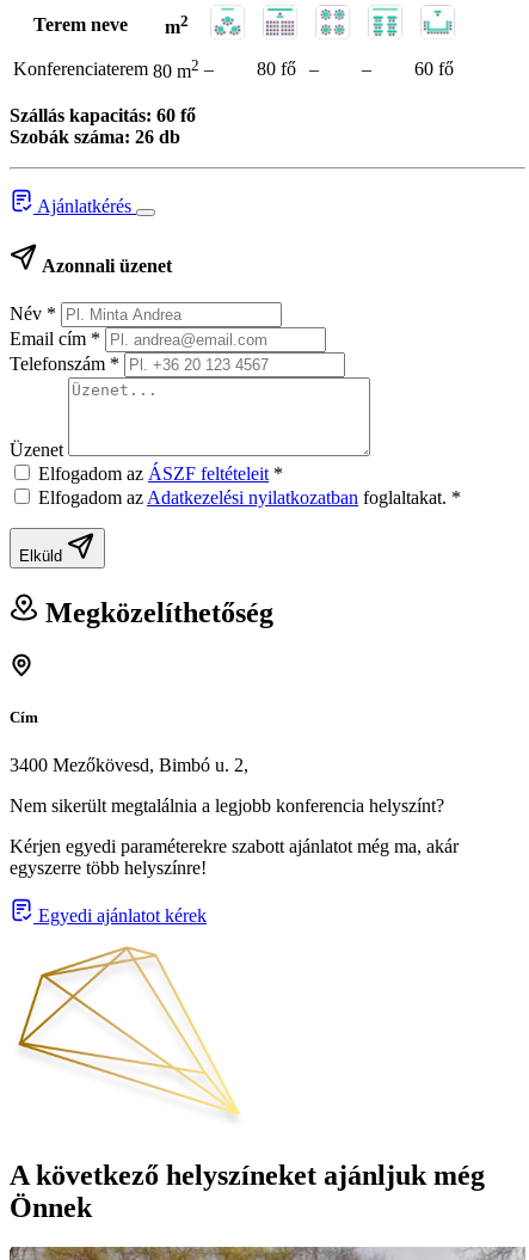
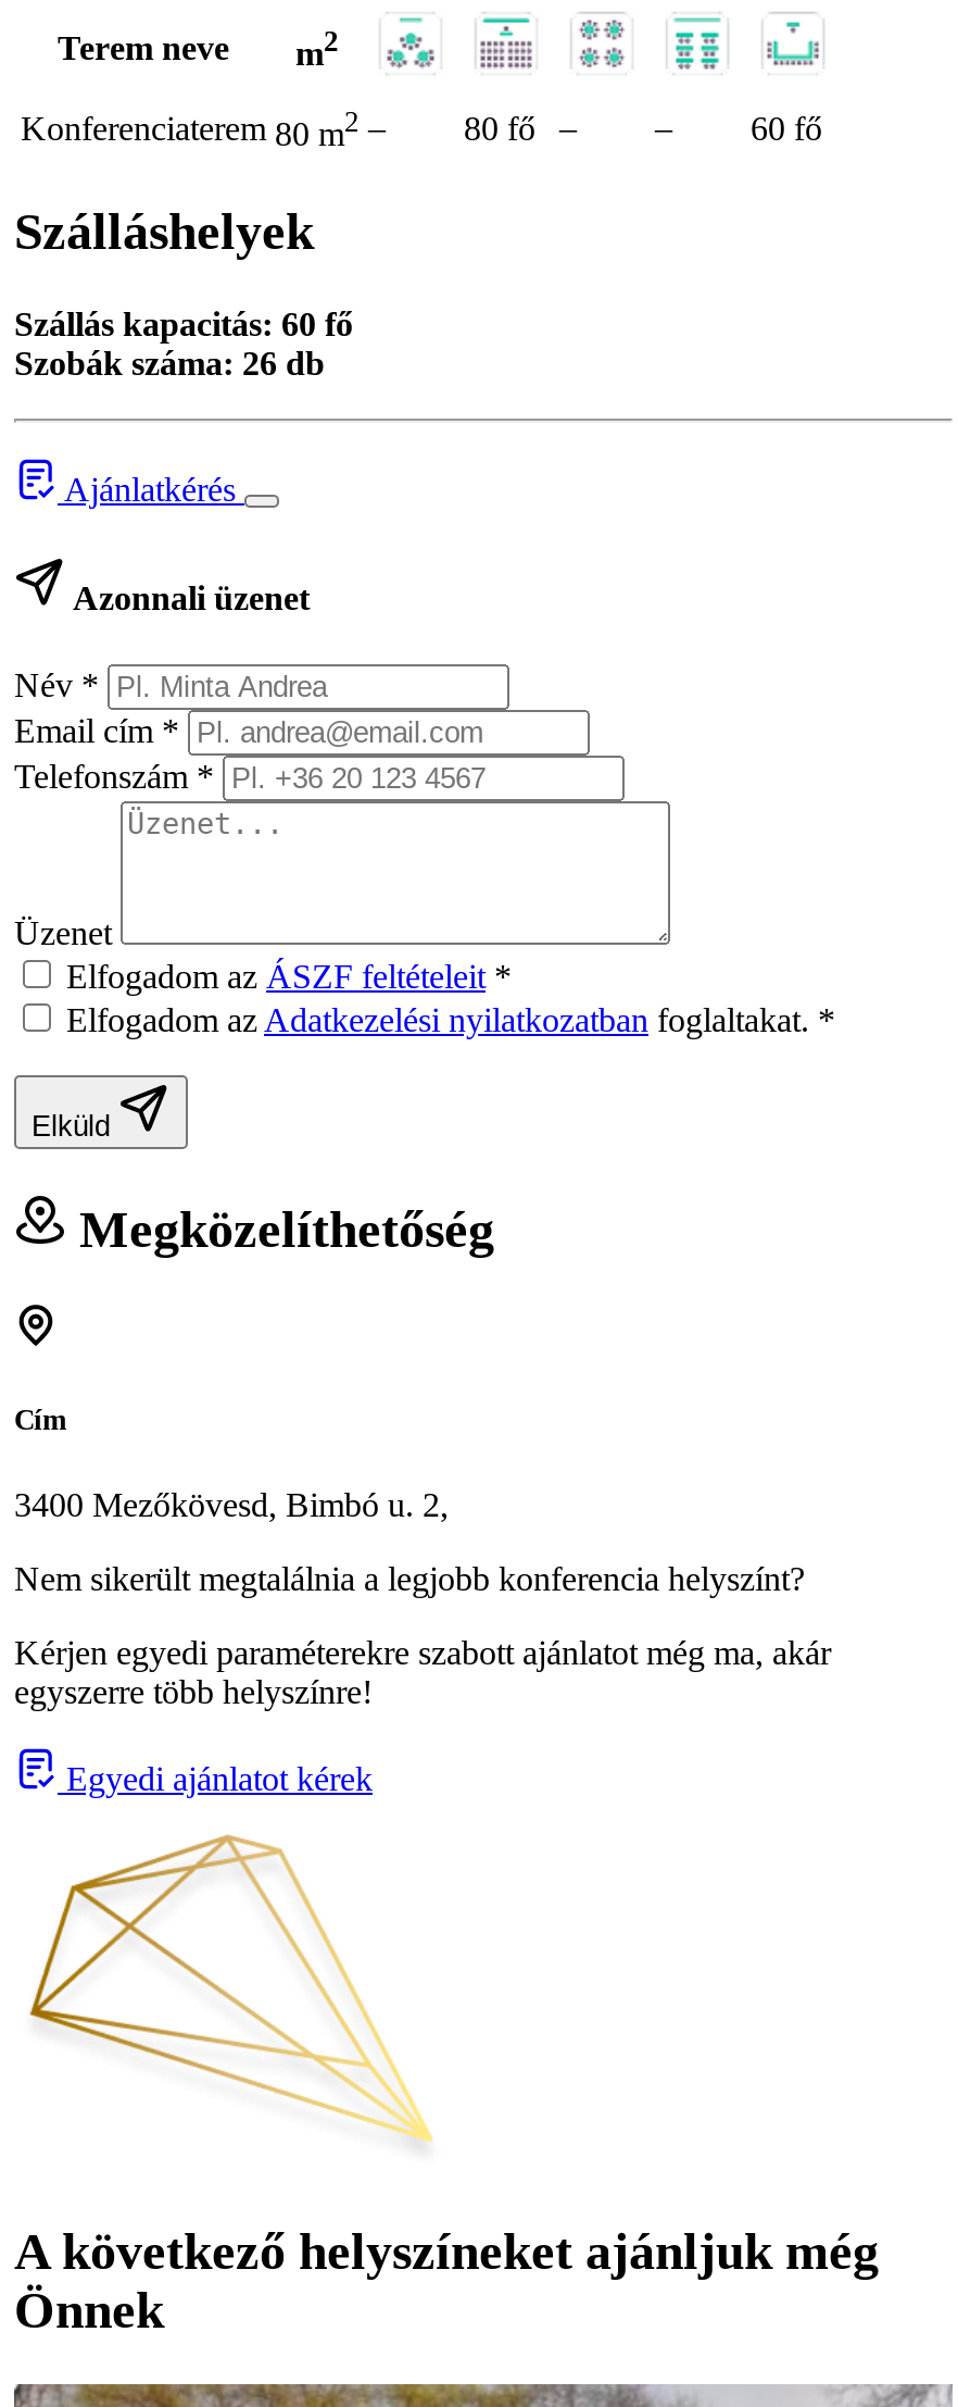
none -> [14,203,314,259] Szálláshelyek

